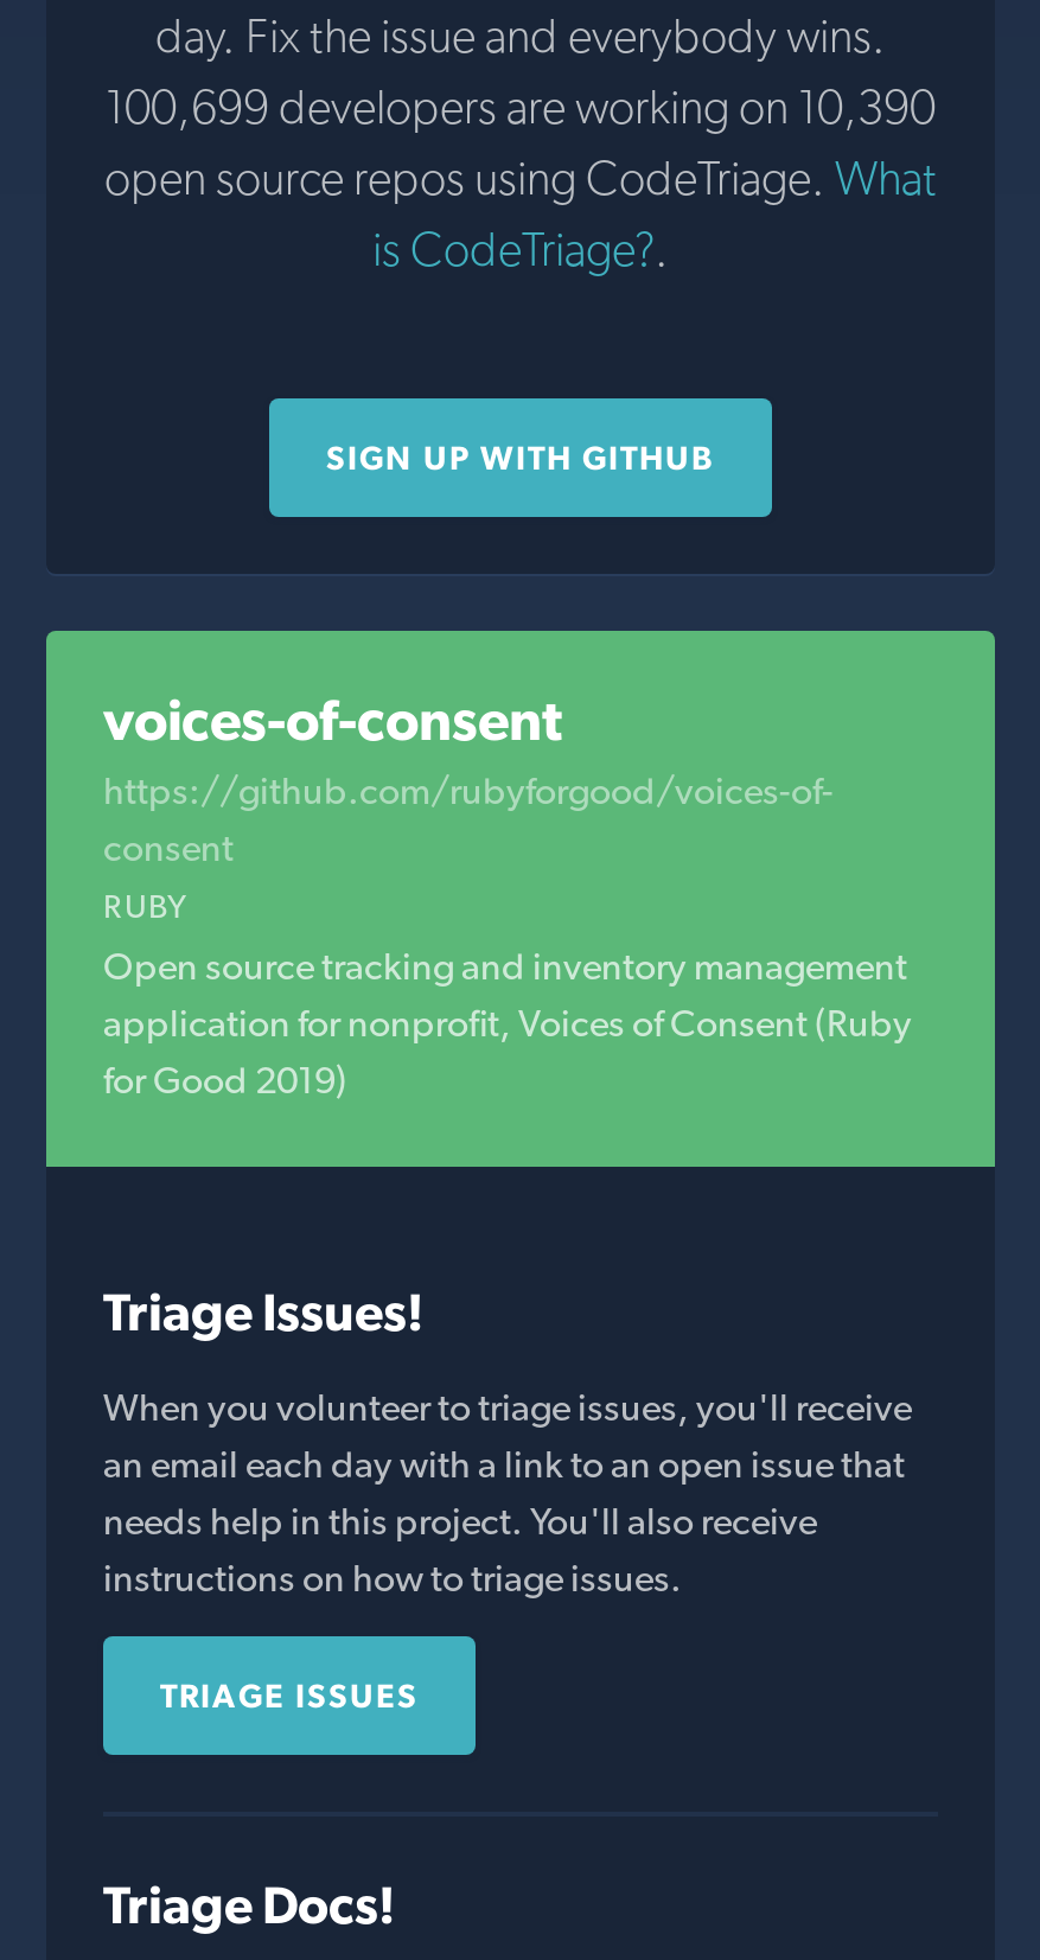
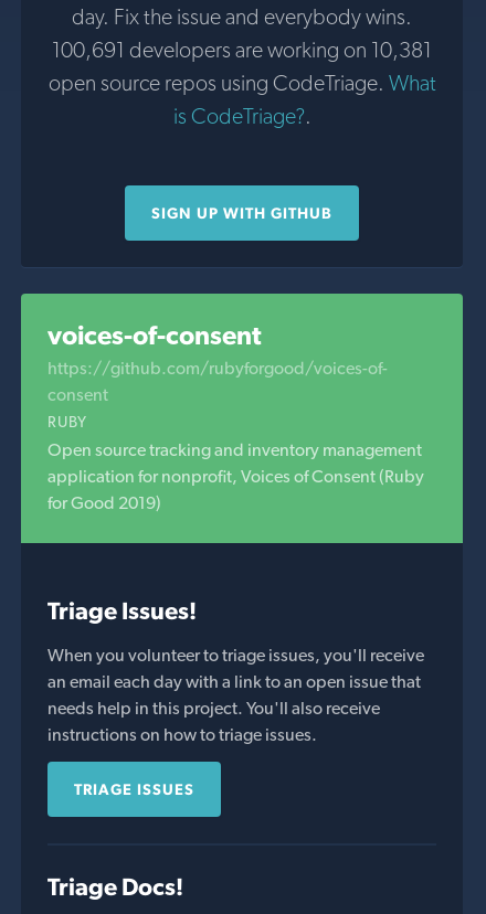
[106,78,936,135] 100,699 developers are working on 10,390 -> [52,36,432,63] 100,691 developers are working on 10,381

